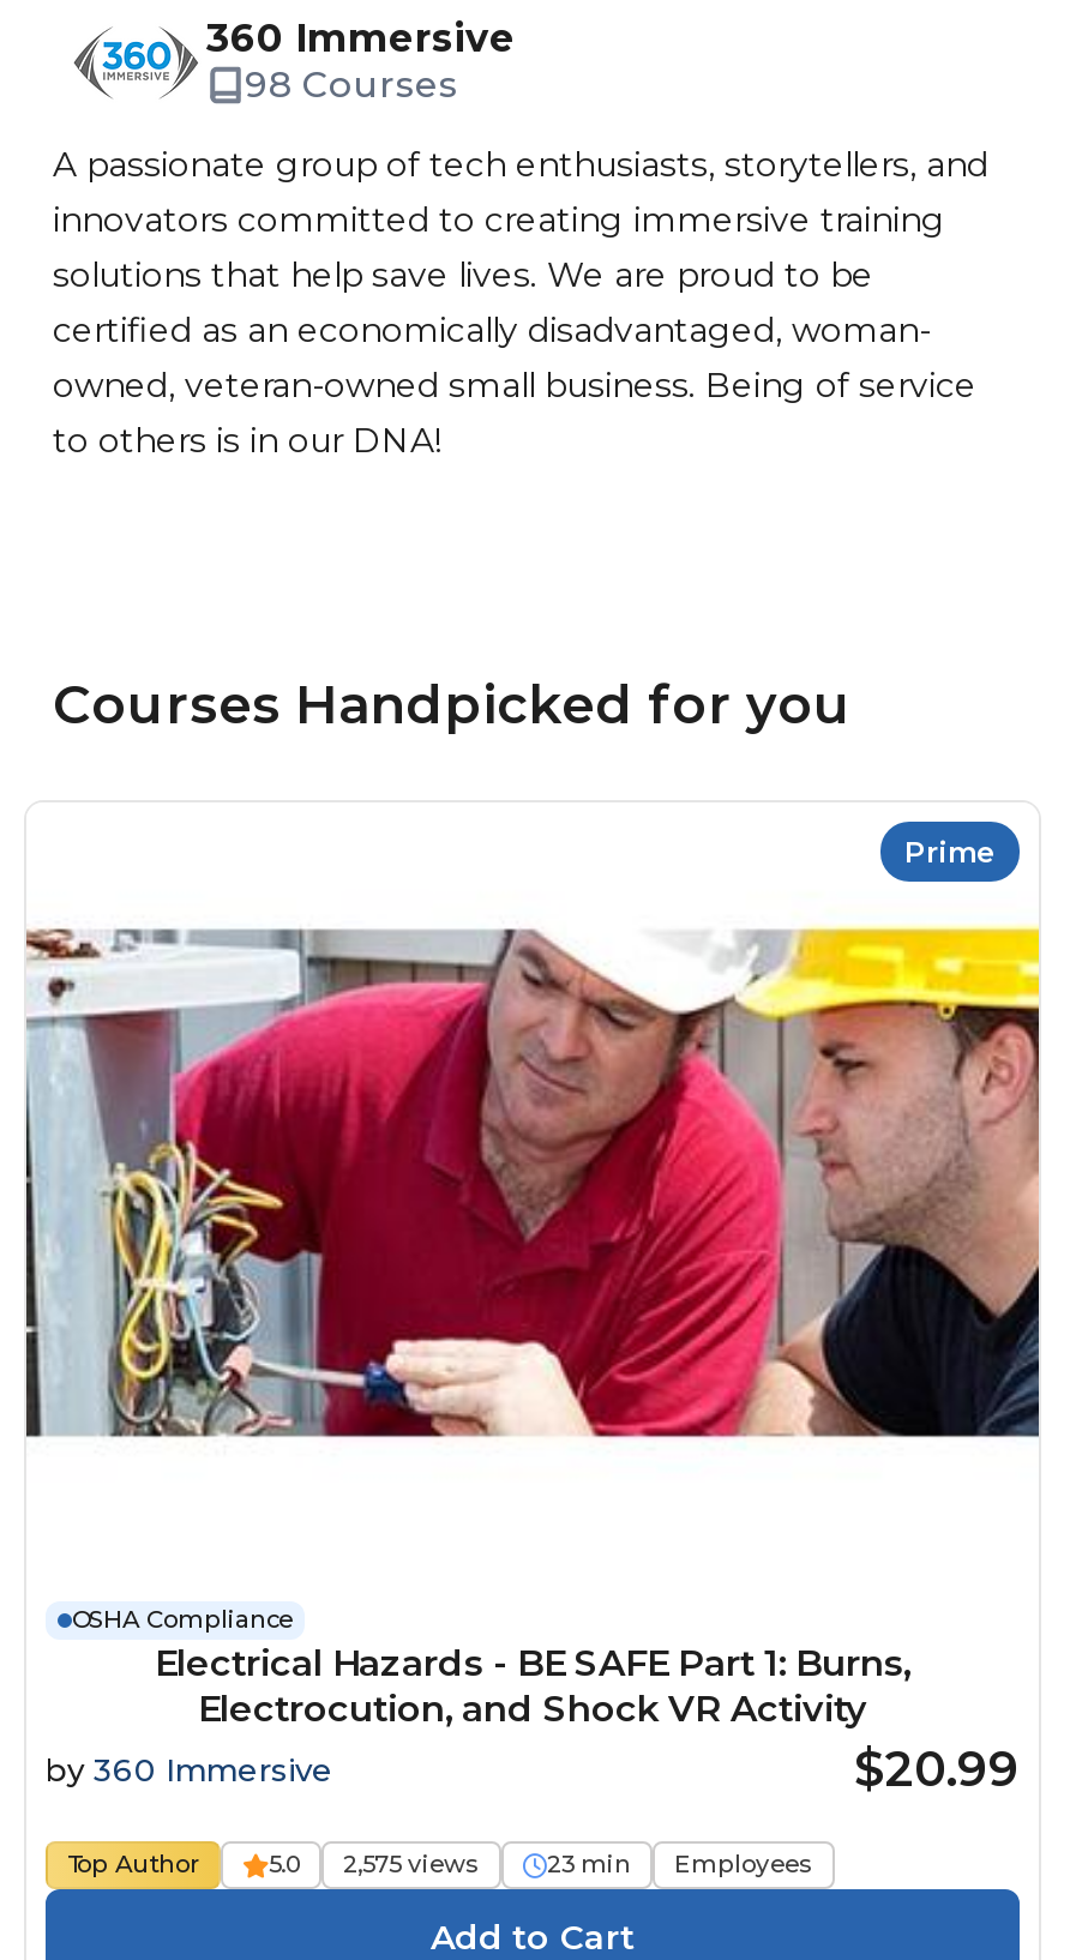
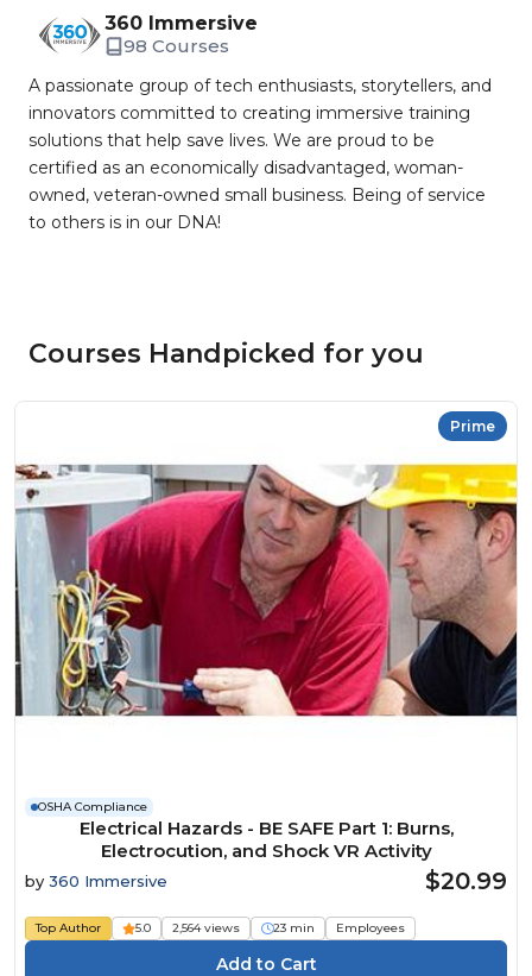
[269,1847,480,1878] 5.0 2,575 views -> [135,920,240,935] 5.0 2,564 views

